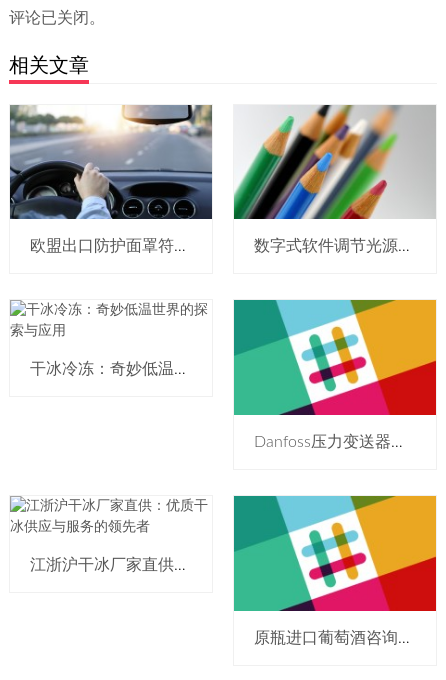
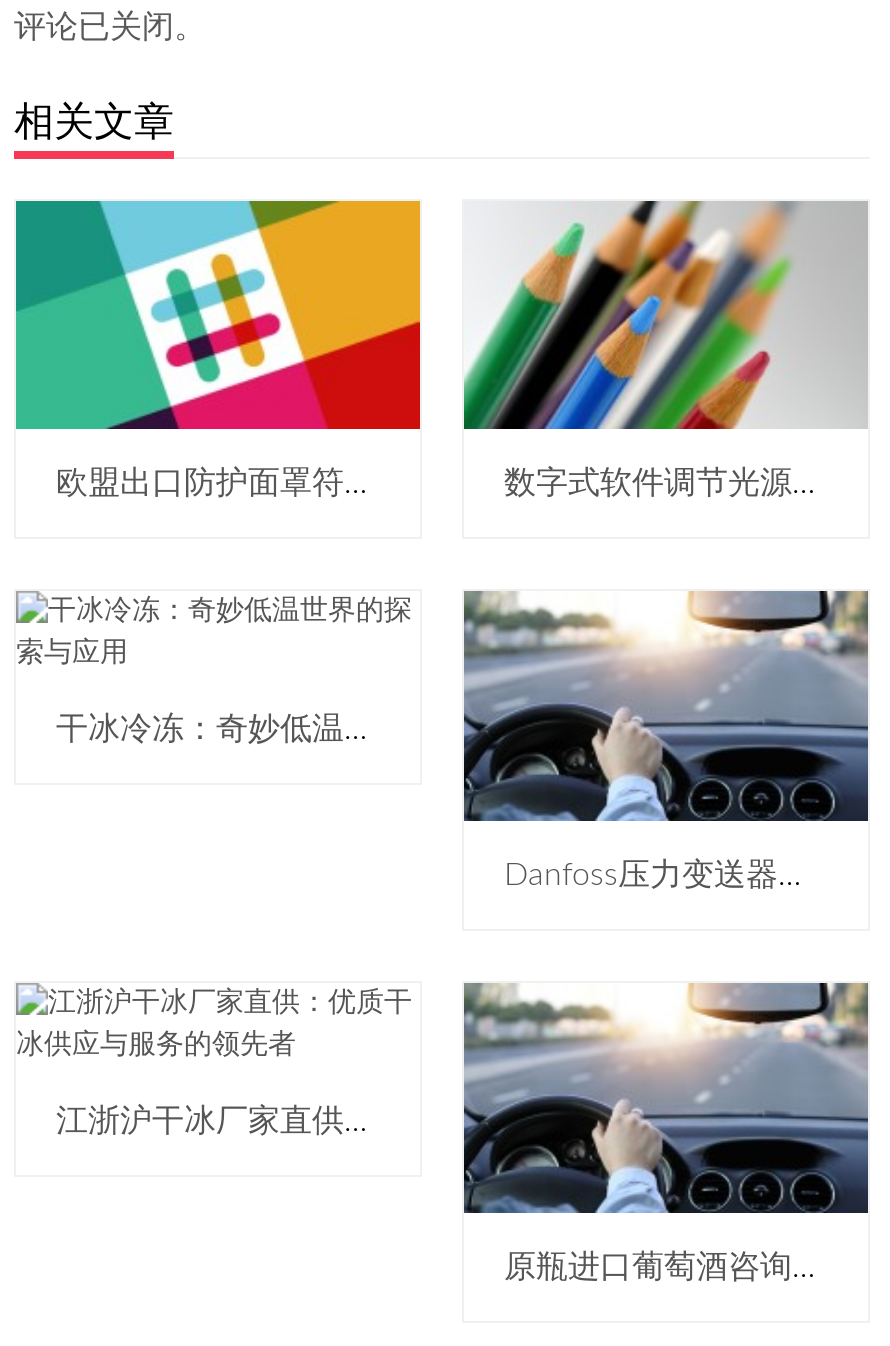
moved [9,104,213,220] -> [462,589,870,823]: [image]
moved [233,299,437,416] -> [14,199,422,431]: [image]
[233,495,437,612] [image] -> [462,981,870,1215] [image]

